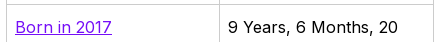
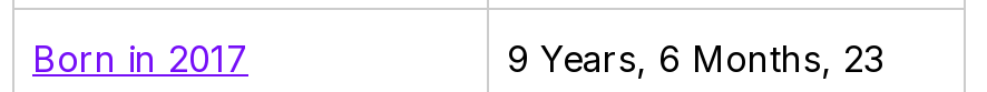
[228,17,398,37] 9 Years, 6 Months, 20 -> [507,37,883,81] 9 Years, 6 Months, 23

